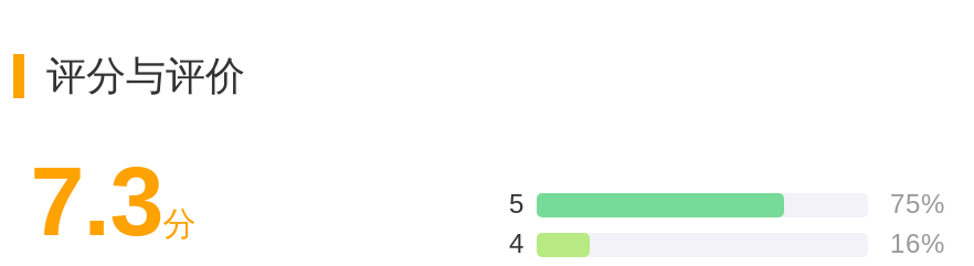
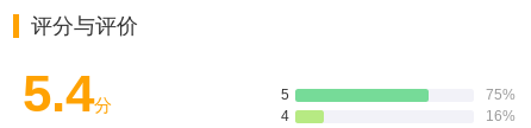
[30,147,196,255] 7.3分 -> [22,64,112,122] 5.4分

